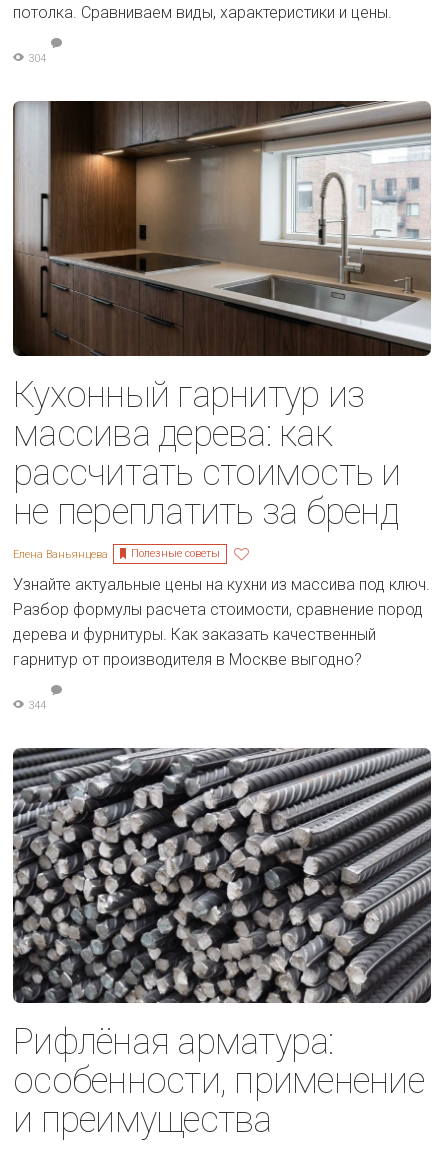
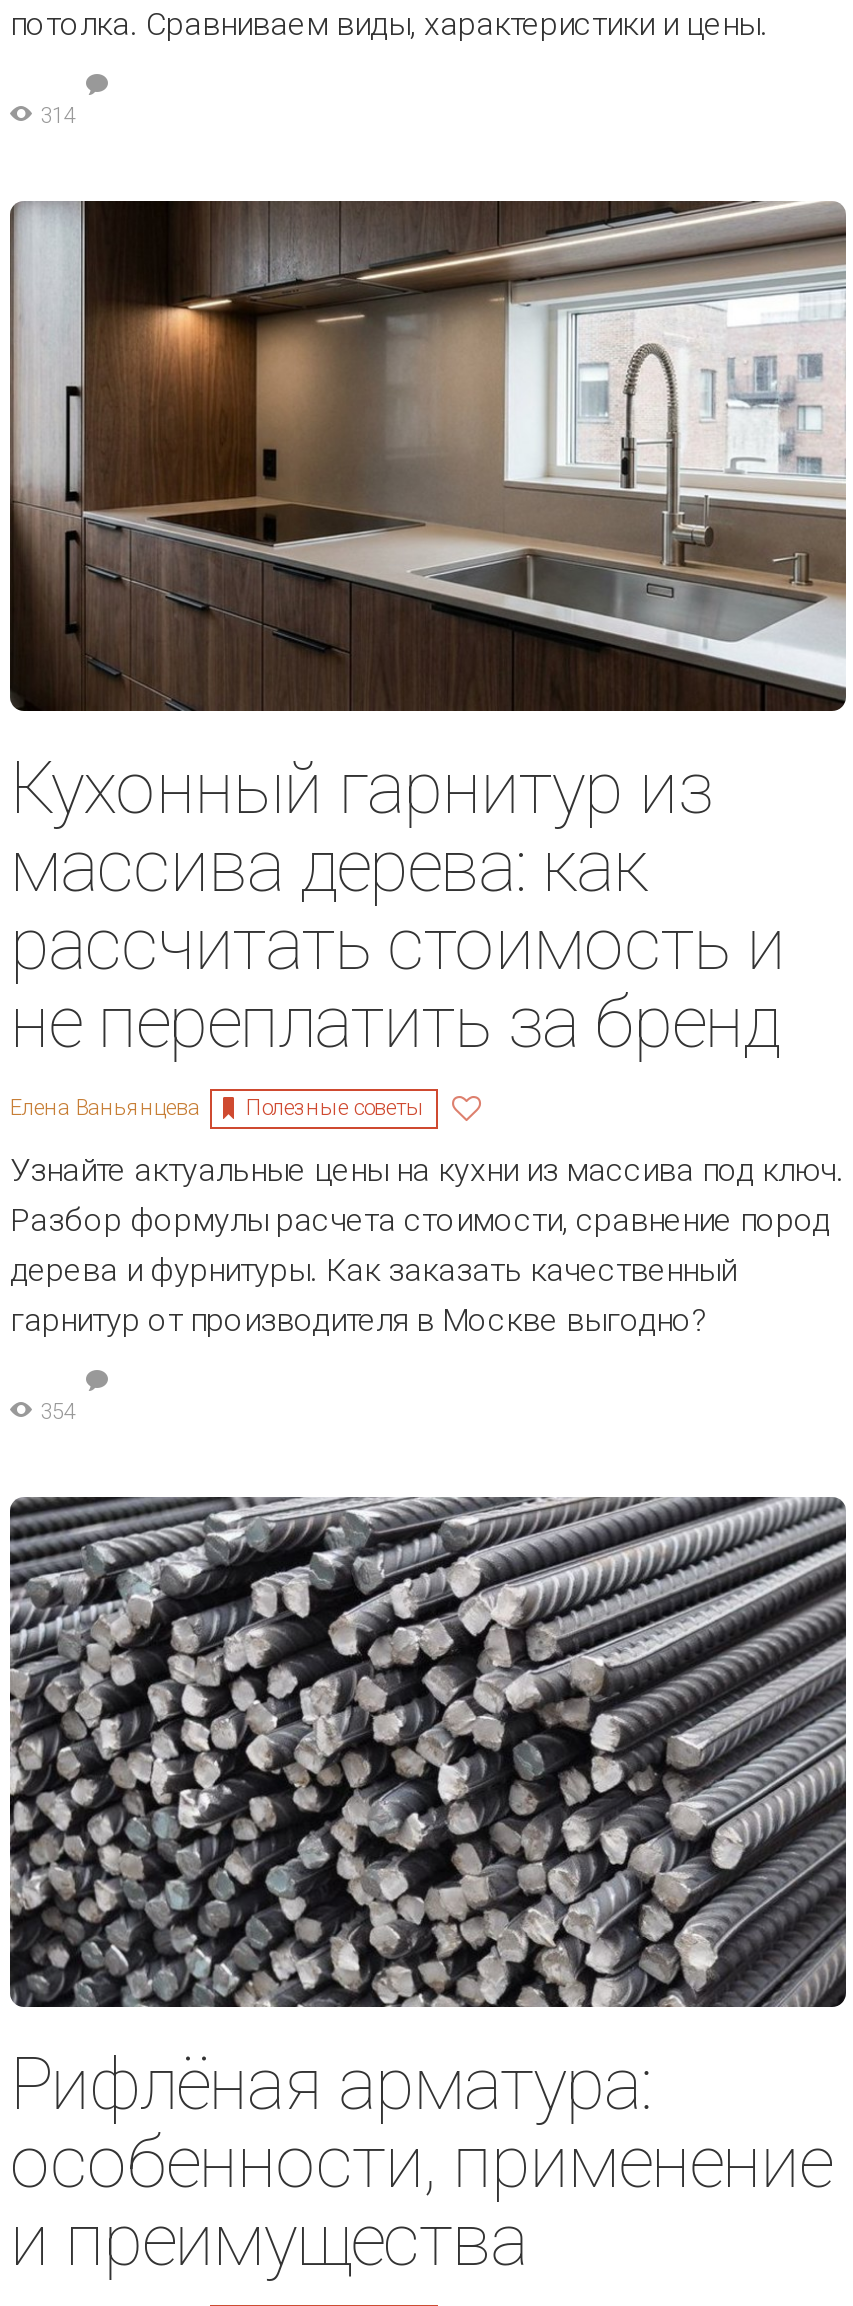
[28,52,46,65] 304 -> [40,104,76,130] 314
[28,699,46,712] 344 -> [40,1399,76,1425] 354

